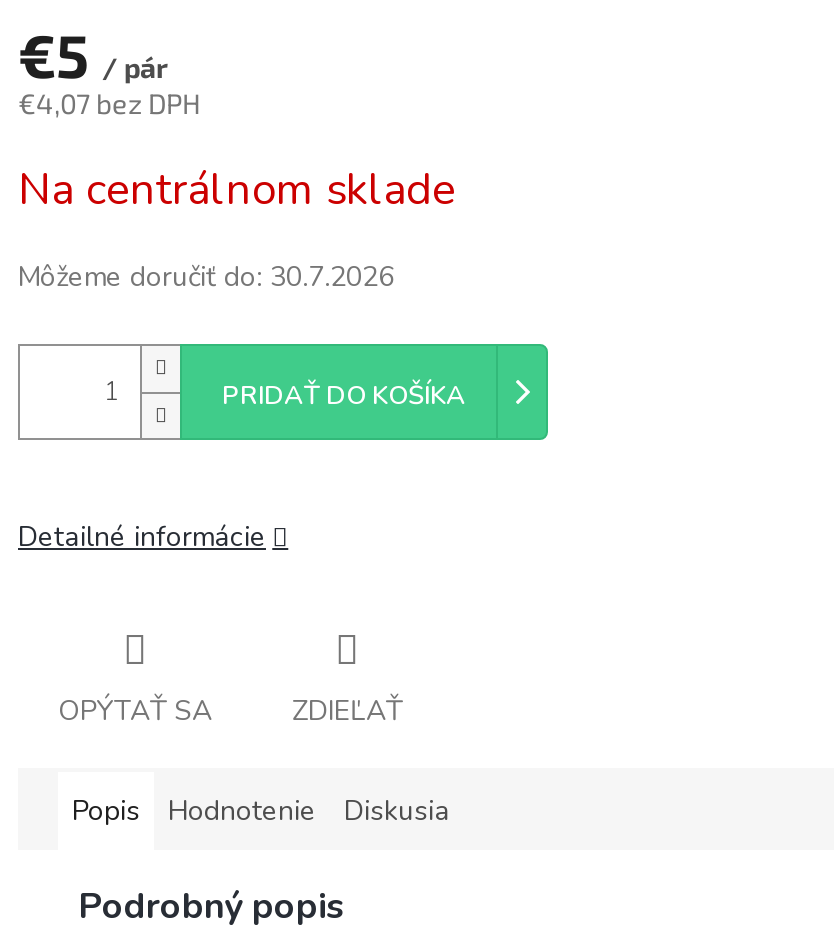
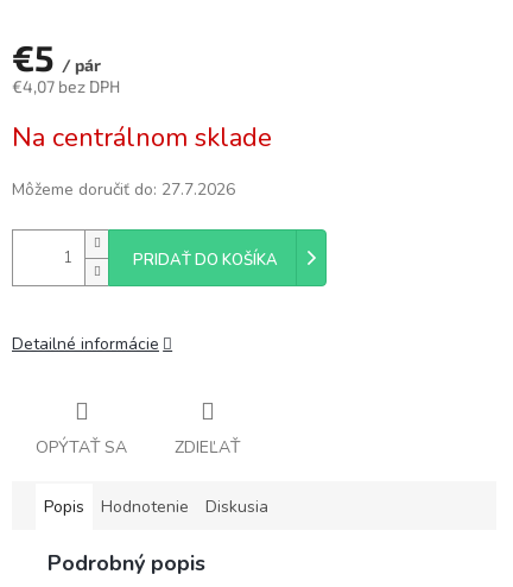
[18,258,394,296] Môžeme doručiť do: 30.7.2026 -> [12,178,235,201] Môžeme doručiť do: 27.7.2026

